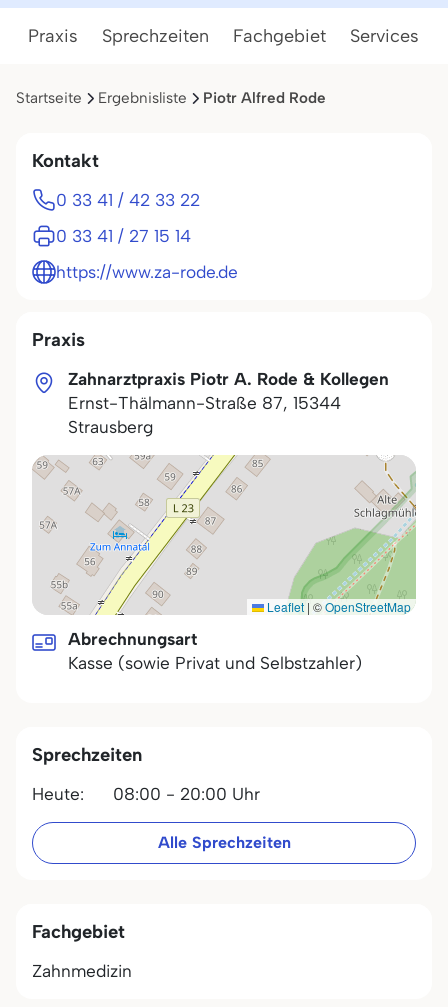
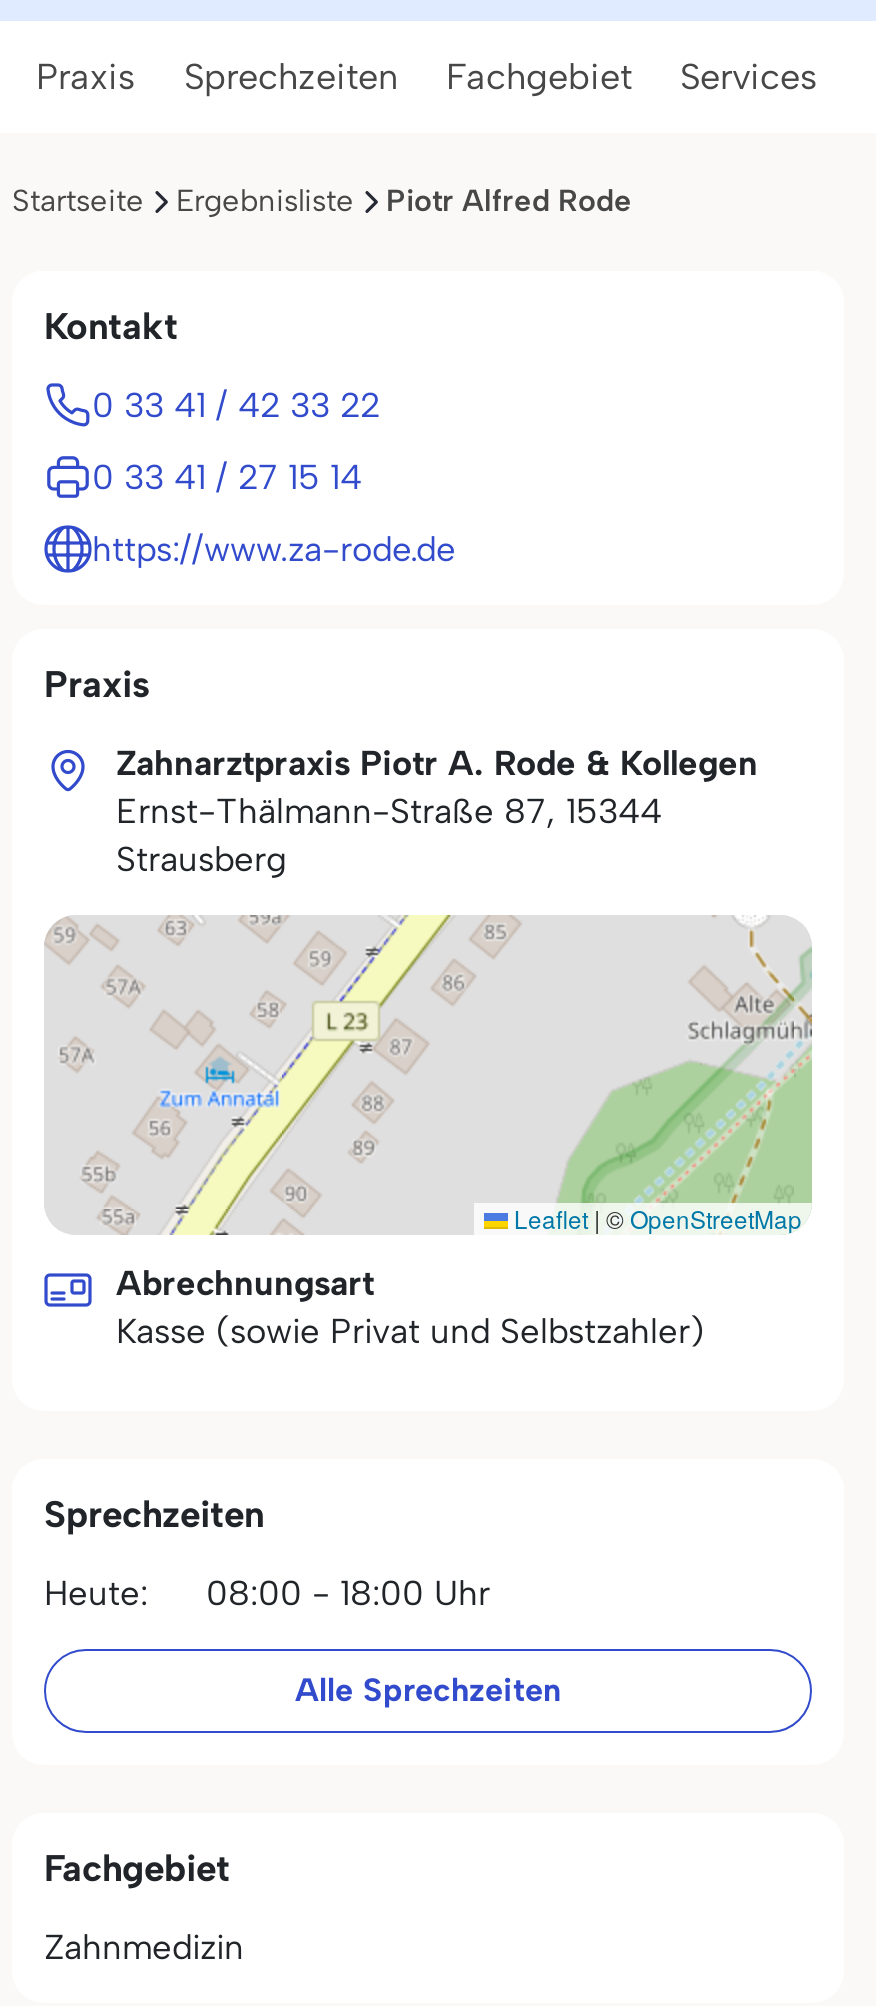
[32,784,260,804] Heute: 08:00 - 20:00 Uhr -> [44,1573,490,1613] Heute: 08:00 - 18:00 Uhr

